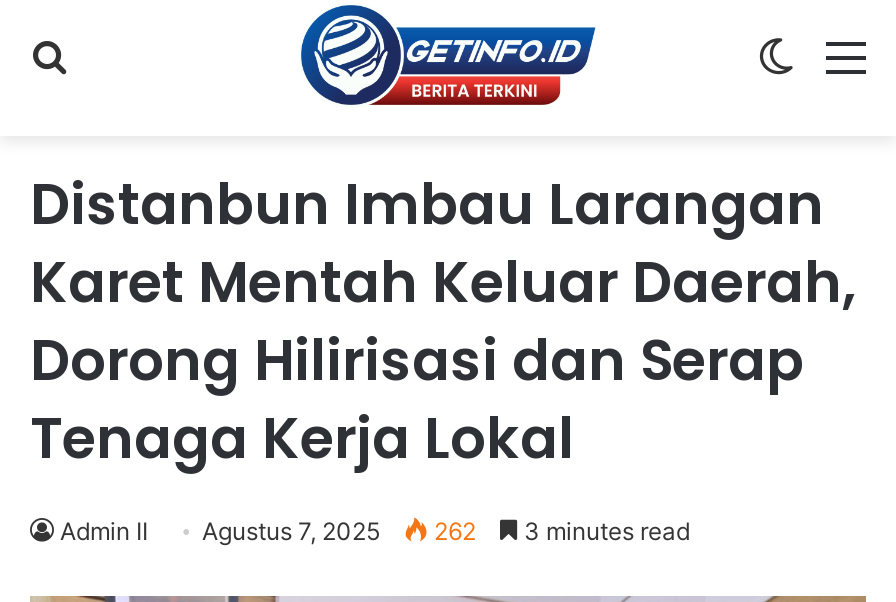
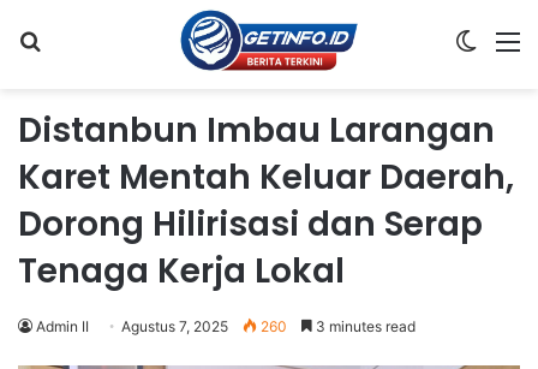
[60,516,690,546] Admin II Agustus 7, 2025 262 3 minutes read -> [36,317,416,335] Admin II Agustus 7, 2025 260 3 minutes read

